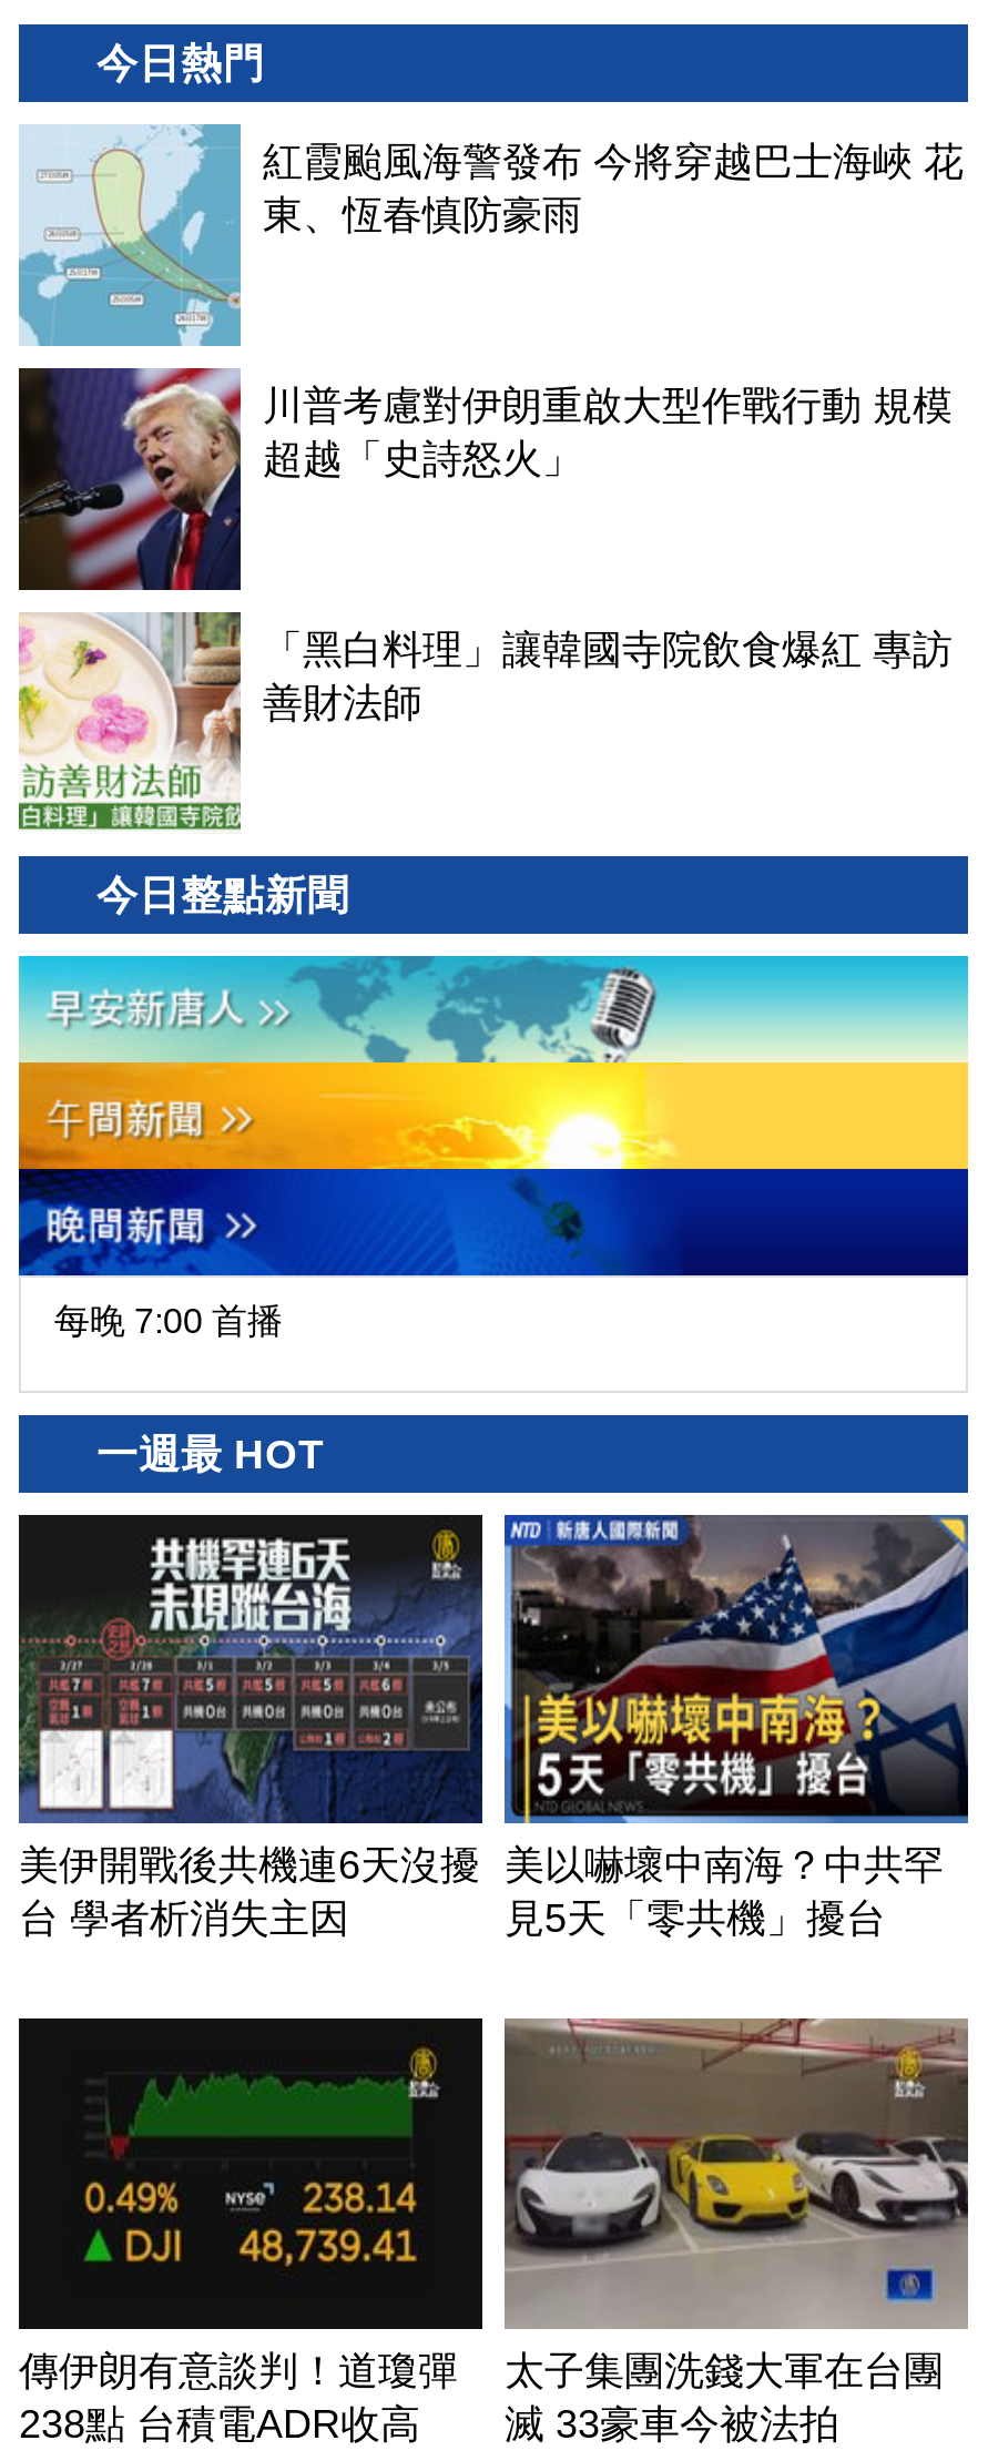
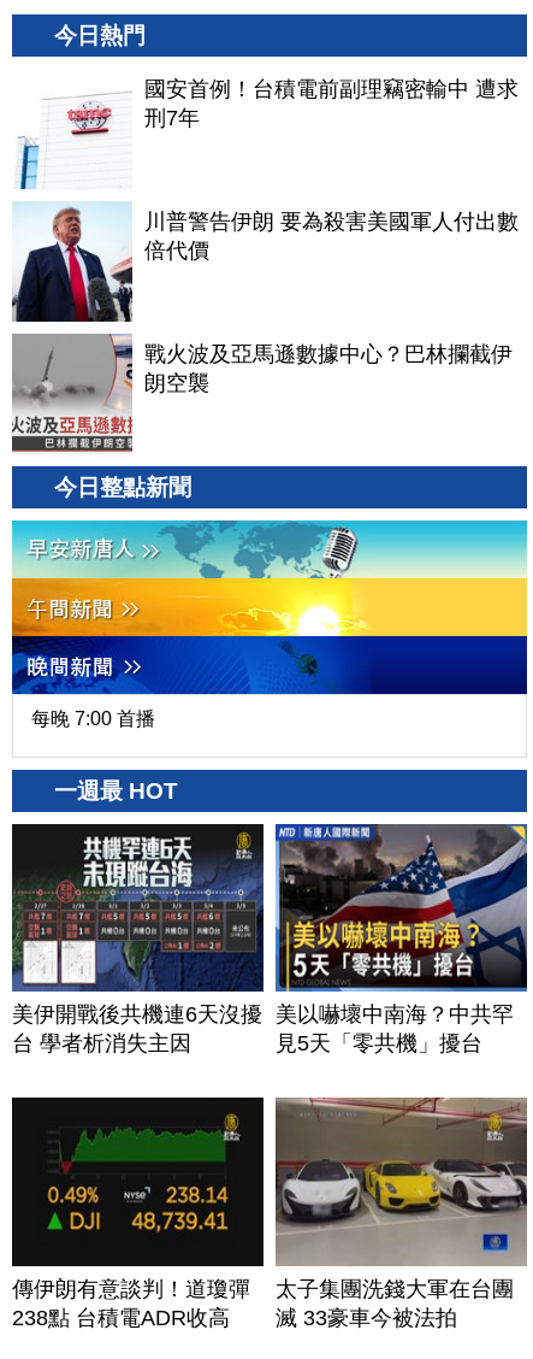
[17,122,964,348] [image] | 紅霞颱風海警發布 今將穿越巴士海峽 花 | 東、恆春慎防豪雨 -> [12,69,519,189] [image] | 國安首例！台積電前副理竊密輸中 遭求 | 刑7年
[17,366,953,592] [image] | 川普考慮對伊朗重啟大型作戰行動 規模 | 超越「史詩怒火」 -> [12,201,519,323] [image] | 川普警告伊朗 要為殺害美國軍人付出數 | 倍代價
[17,612,953,830] [image] | 「黑白料理」讓韓國寺院飲食爆紅 專訪 | 善財法師 -> [11,334,513,452] [image] | 戰火波及亞馬遜數據中心？巴林攔截伊 | 朗空襲

